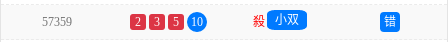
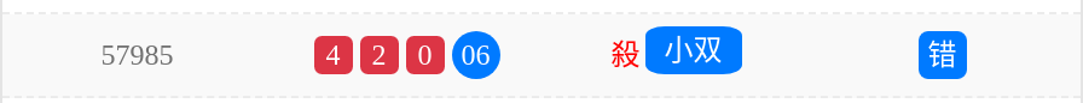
[42,15,72,29] 57359 -> [101,38,340,72] 57985 | 4
[154,15,203,29] 3 | 5 | 10 -> [418,38,490,72] 0 | 06

